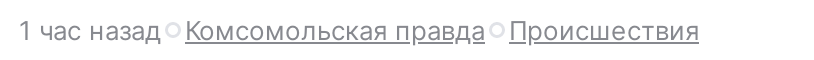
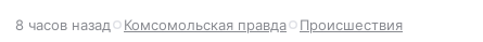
[19,13,699,45] 1 час назад Комсомольская правда Происшествия -> [15,16,403,33] 8 часов назад Комсомольская правда Происшествия

